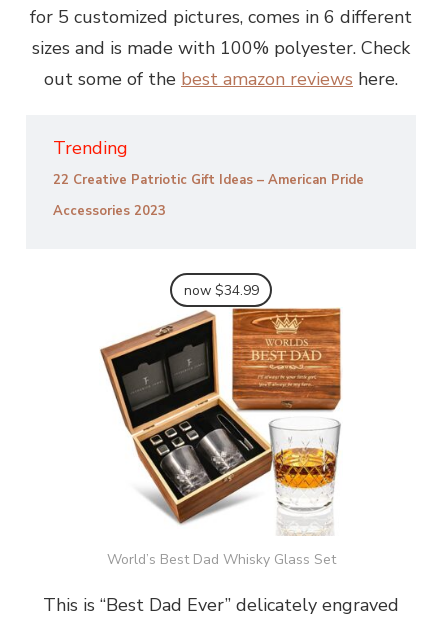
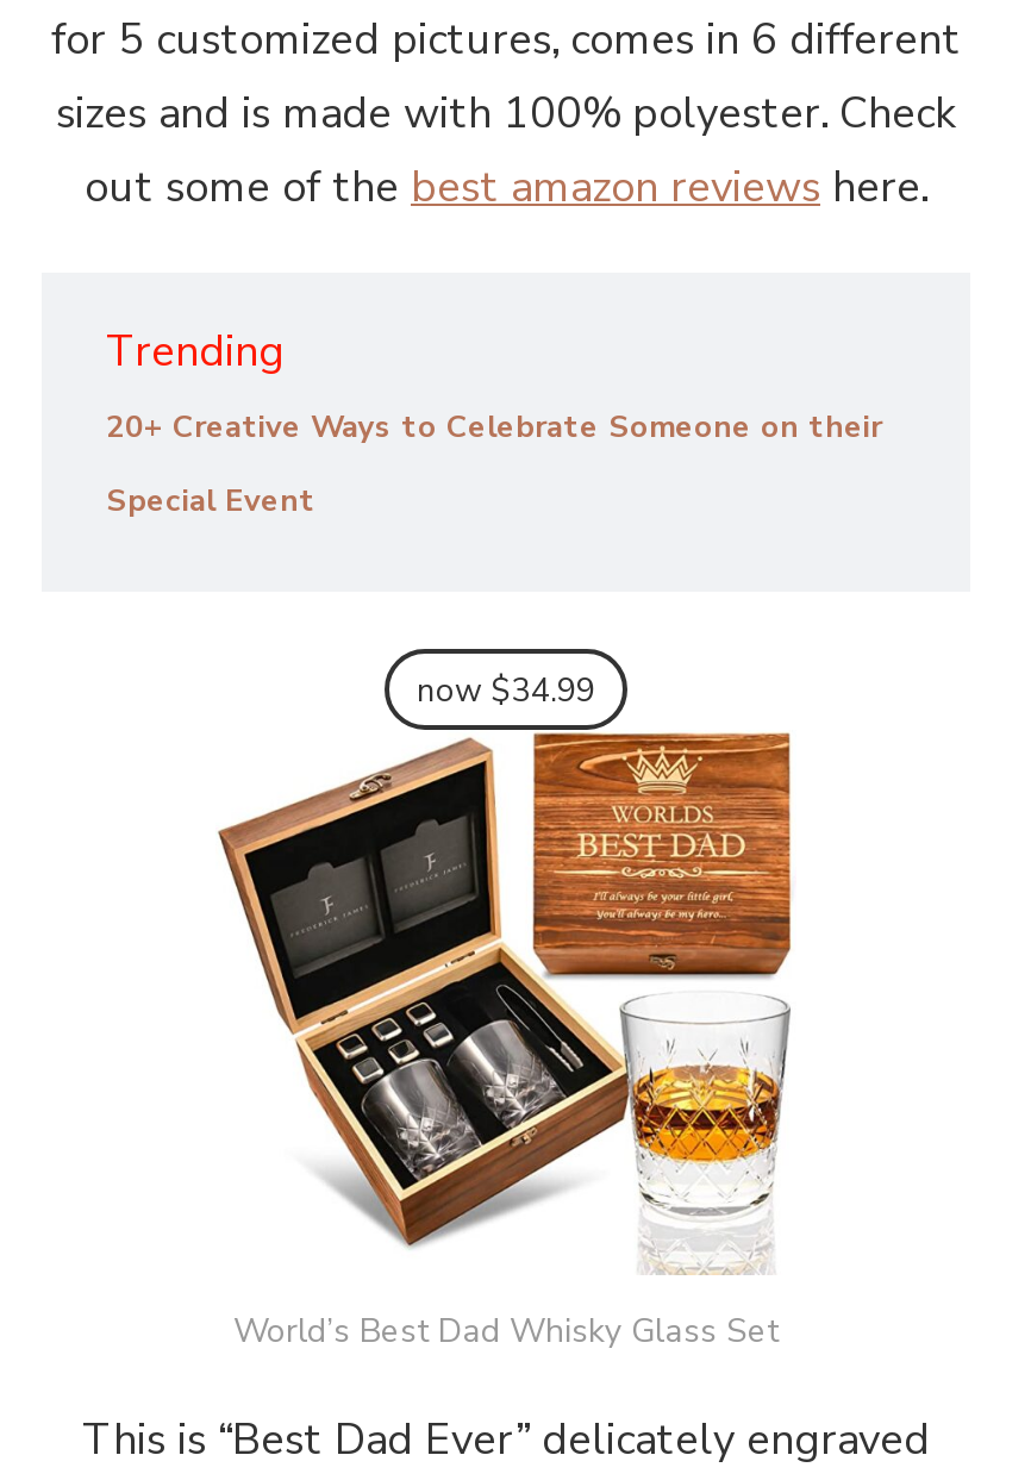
[53,171,364,189] 22 Creative Patriotic Gift Ideas – American Pride -> [106,406,882,449] 20+ Creative Ways to Celebrate Someone on their
[53,202,166,220] Accessories 2023 -> [106,480,315,523] Special Event

